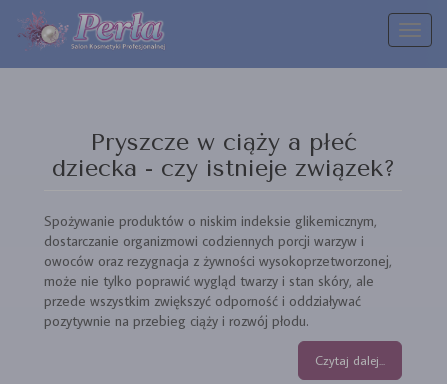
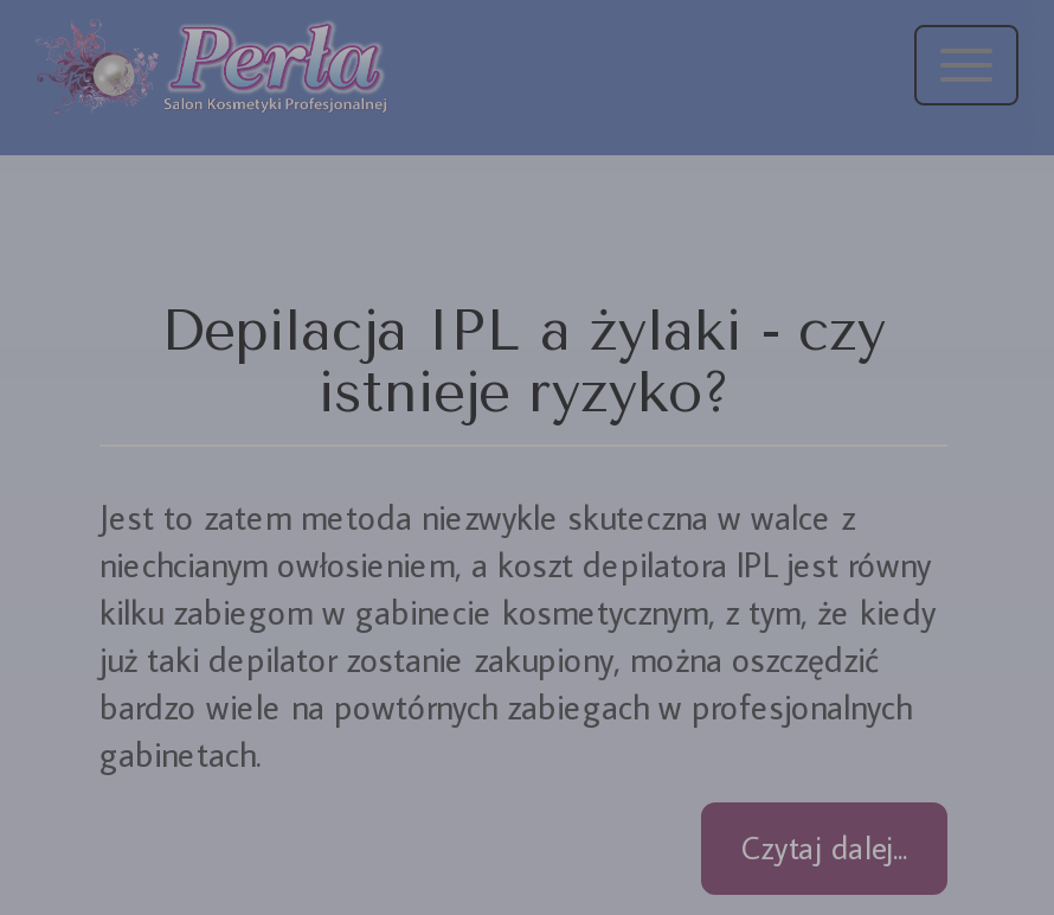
[51,128,394,182] Pryszcze w ciąży a płeć | dziecka - czy istnieje związek? -> [161,297,886,425] Depilacja IPL a żylaki - czy | istnieje ryzyko?
[44,211,392,330] Spożywanie produktów o niskim indeksie glikemicznym, | dostarczanie organizmowi codziennych porcji warzyw i | owoców oraz rezygnacja z żywności wysokoprzetworzonej, | może nie tylko poprawić wygląd twarzy i stan skóry, ale | przede wszystkim zwiększyć odporność i oddziaływać | pozytywnie na przebieg ciąży i rozwój płodu. -> [99,494,936,776] Jest to zatem metoda niezwykle skuteczna w walce z | niechcianym owłosieniem, a koszt depilatora IPL jest równy | kilku zabiegom w gabinecie kosmetycznym, z tym, że kiedy | już taki depilator zostanie zakupiony, można oszczędzić | bardzo wiele na powtórnych zabiegach w profesjonalnych | gabinetach.

